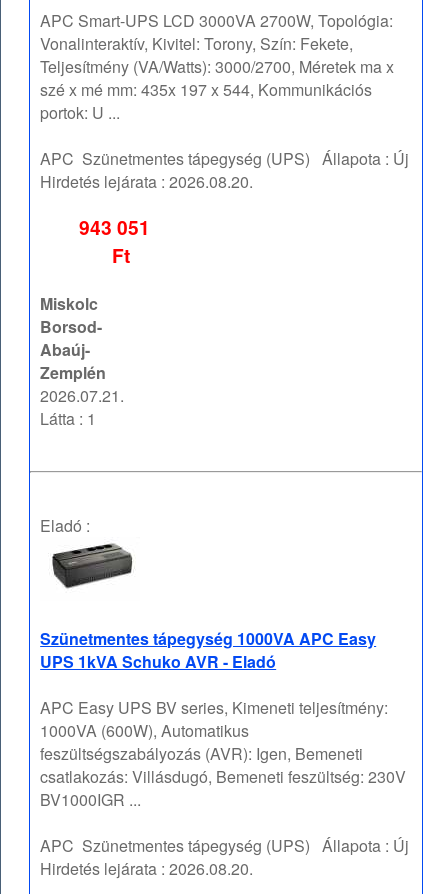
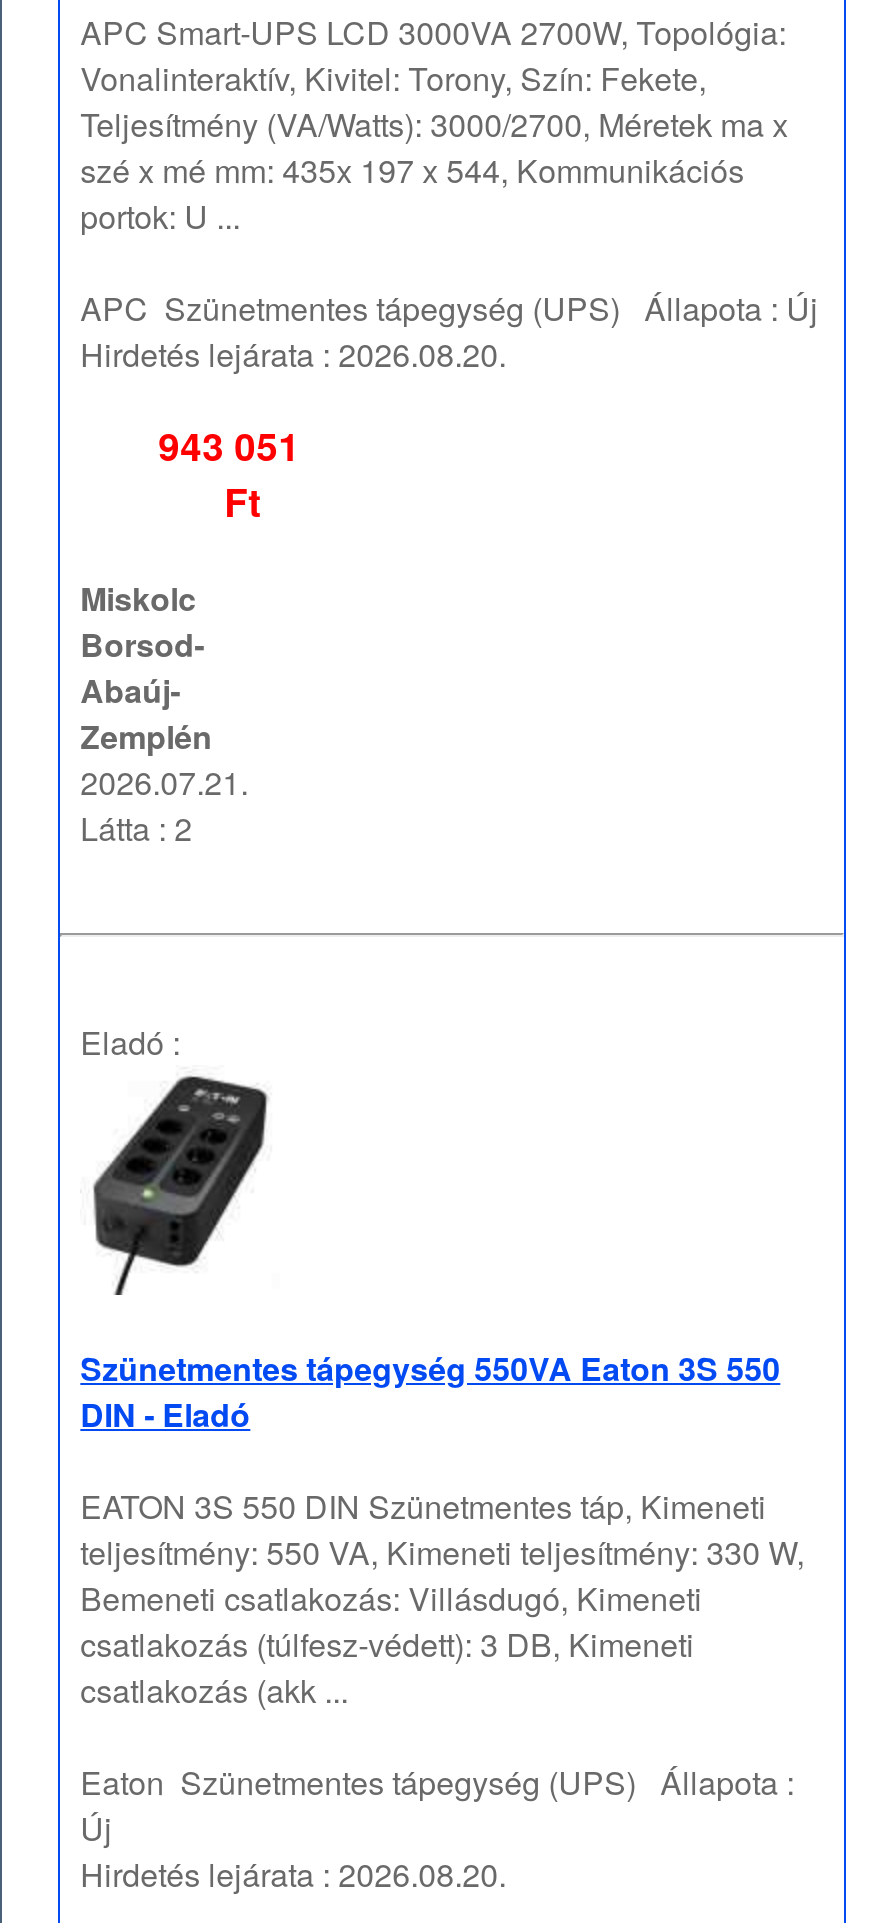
[40,407,96,430] Látta : 1 -> [80,805,192,851] Látta : 2
[51,542,133,589] [image] -> [92,1075,270,1231] [image]
[40,627,376,673] Szünetmentes tápegység 1000VA APC Easy | UPS 1kVA Schuko AVR - Eladó -> [80,1345,780,1437] Szünetmentes tápegység 550VA Eaton 3S 550 | DIN - Eladó
[40,696,406,811] APC Easy UPS BV series, Kimeneti teljesítmény: | 1000VA (600W), Automatikus | feszültségszabályozás (AVR): Igen, Bemeneti | csatlakozás: Villásdugó, Bemeneti feszültség: 230V | BV1000IGR ... -> [80,1483,804,1713] EATON 3S 550 DIN Szünetmentes táp, Kimeneti | teljesítmény: 550 VA, Kimeneti teljesítmény: 330 W, | Bemeneti csatlakozás: Villásdugó, Kimeneti | csatlakozás (túlfesz-védett): 3 DB, Kimeneti | csatlakozás (akk ...
[40,834,409,857] APC Szünetmentes tápegység (UPS) Állapota : Új -> [80,1759,794,1851] Eaton Szünetmentes tápegység (UPS) Állapota : | Új

